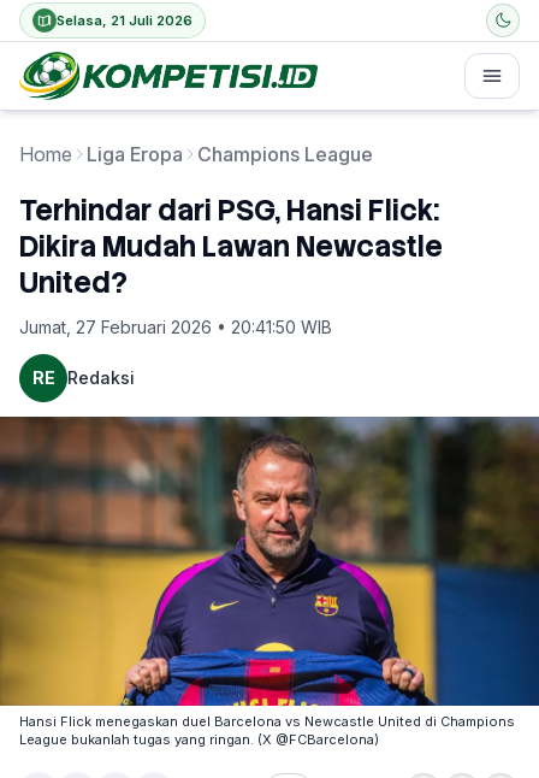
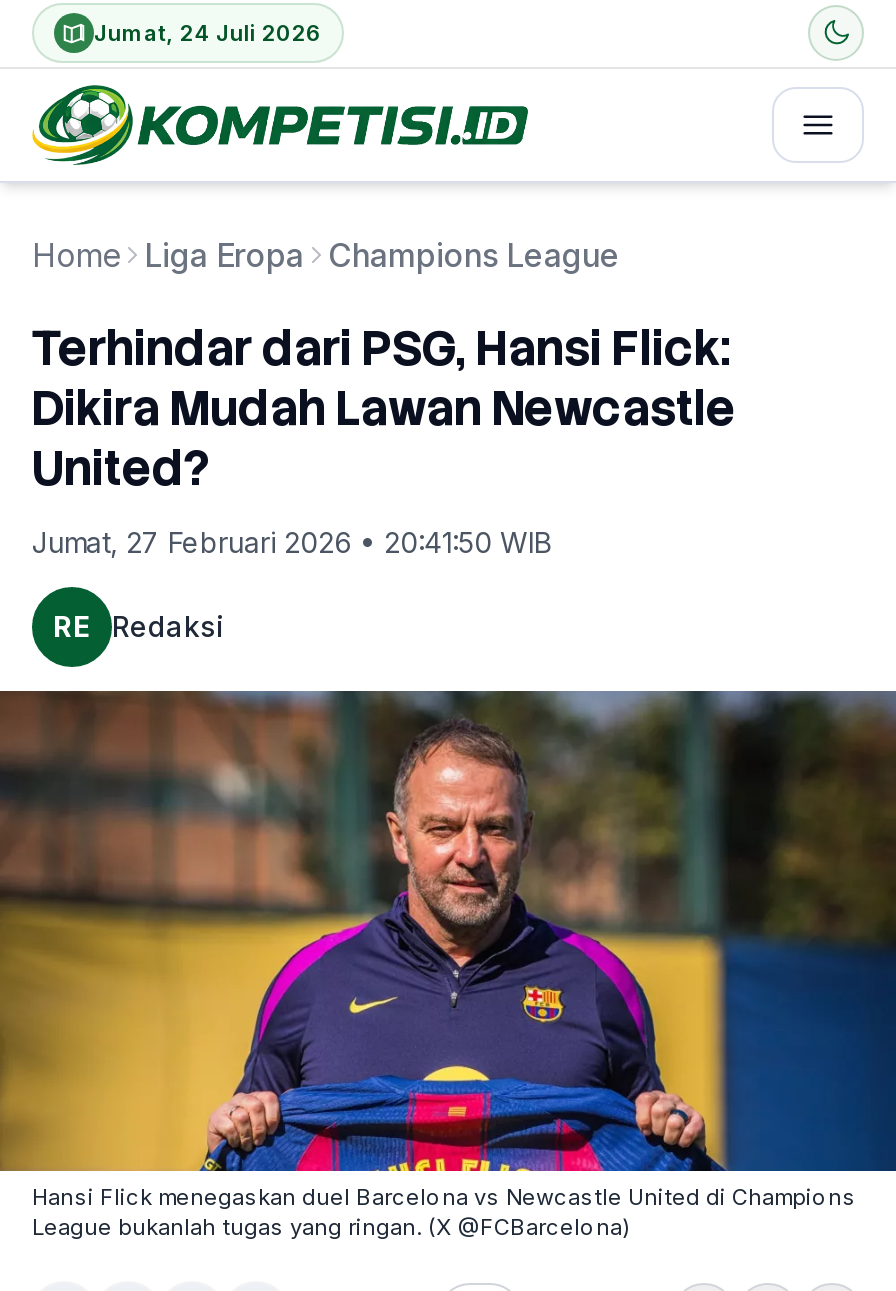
[57,12,192,29] Selasa, 21 Juli 2026 -> [94,19,322,47] Jumat, 24 Juli 2026

